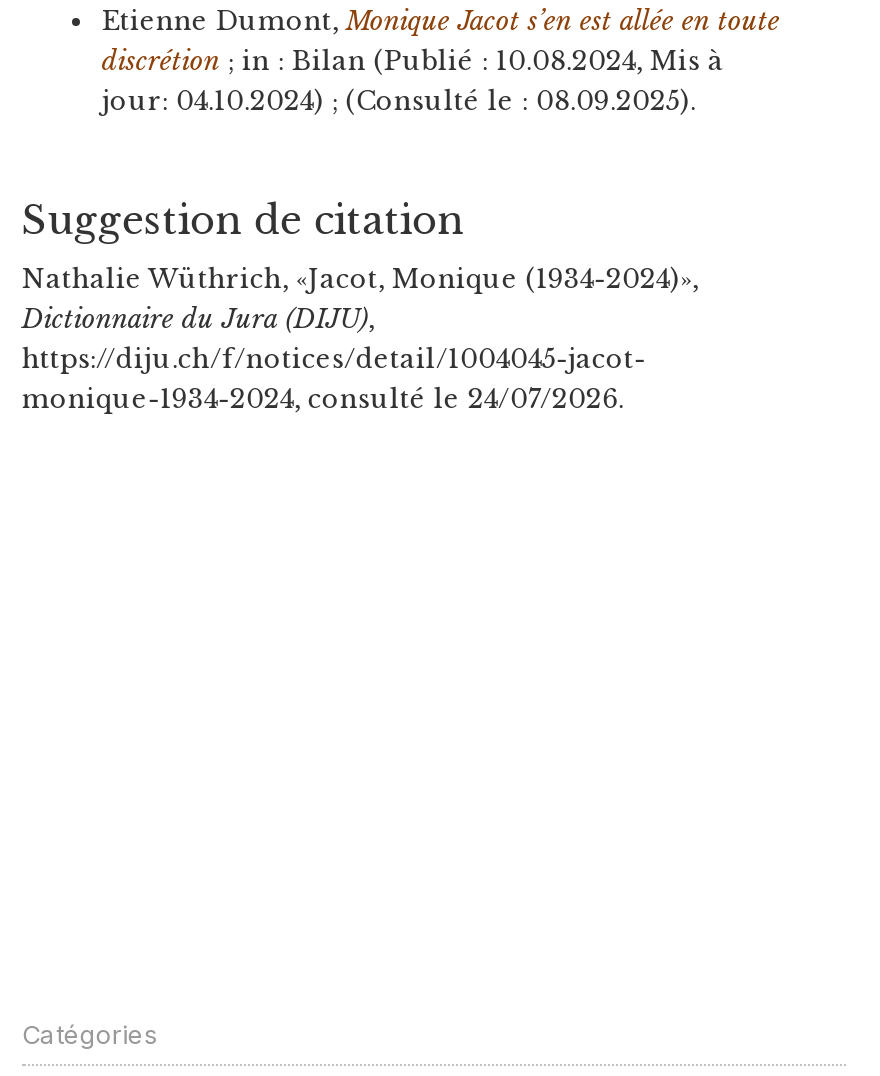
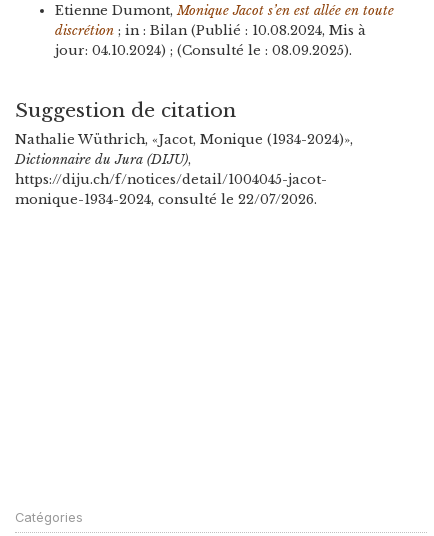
[22,385,624,415] monique-1934-2024, consulté le 24/07/2026. -> [15,192,317,207] monique-1934-2024, consulté le 22/07/2026.

